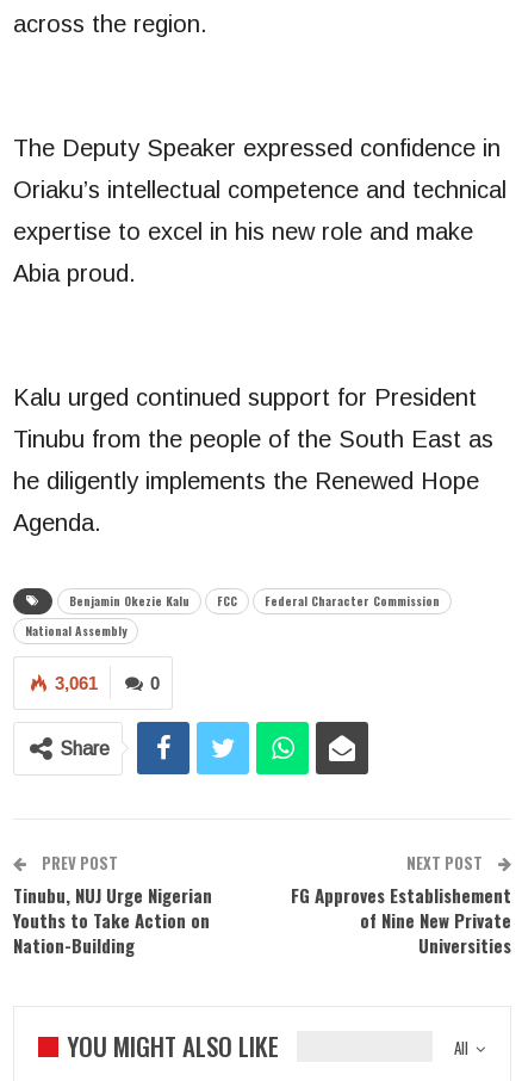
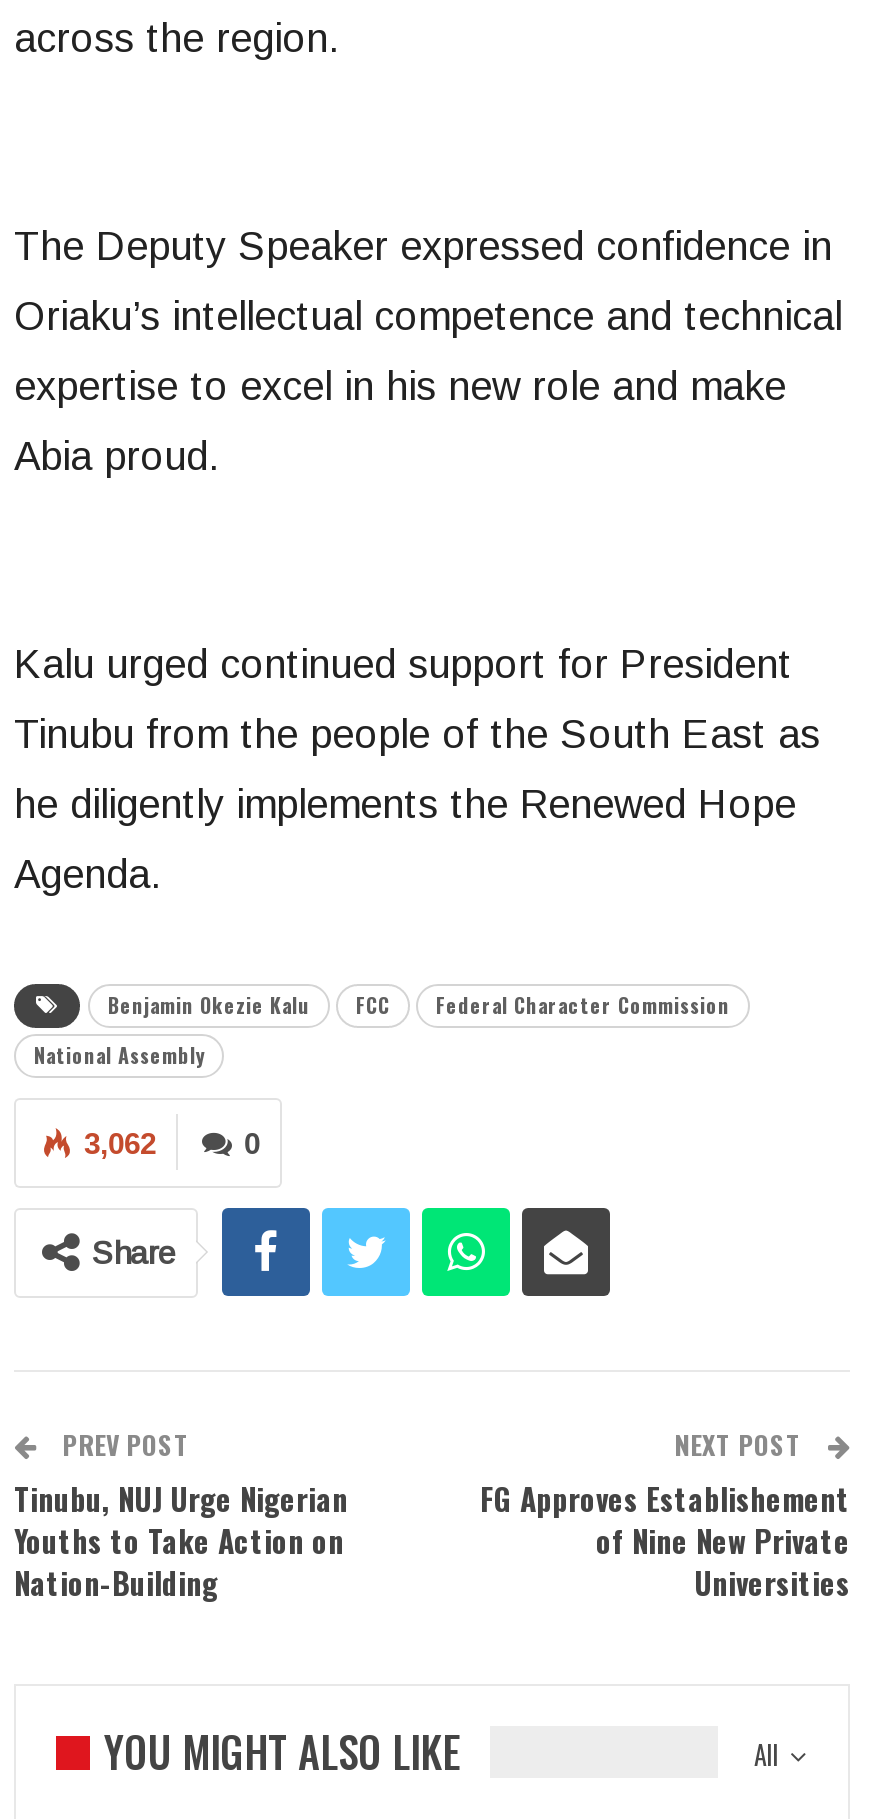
[55,673,98,693] 3,061 -> [84,1125,156,1159] 3,062

